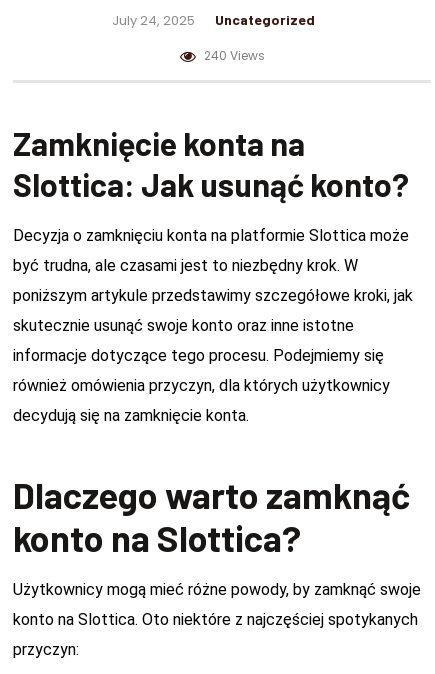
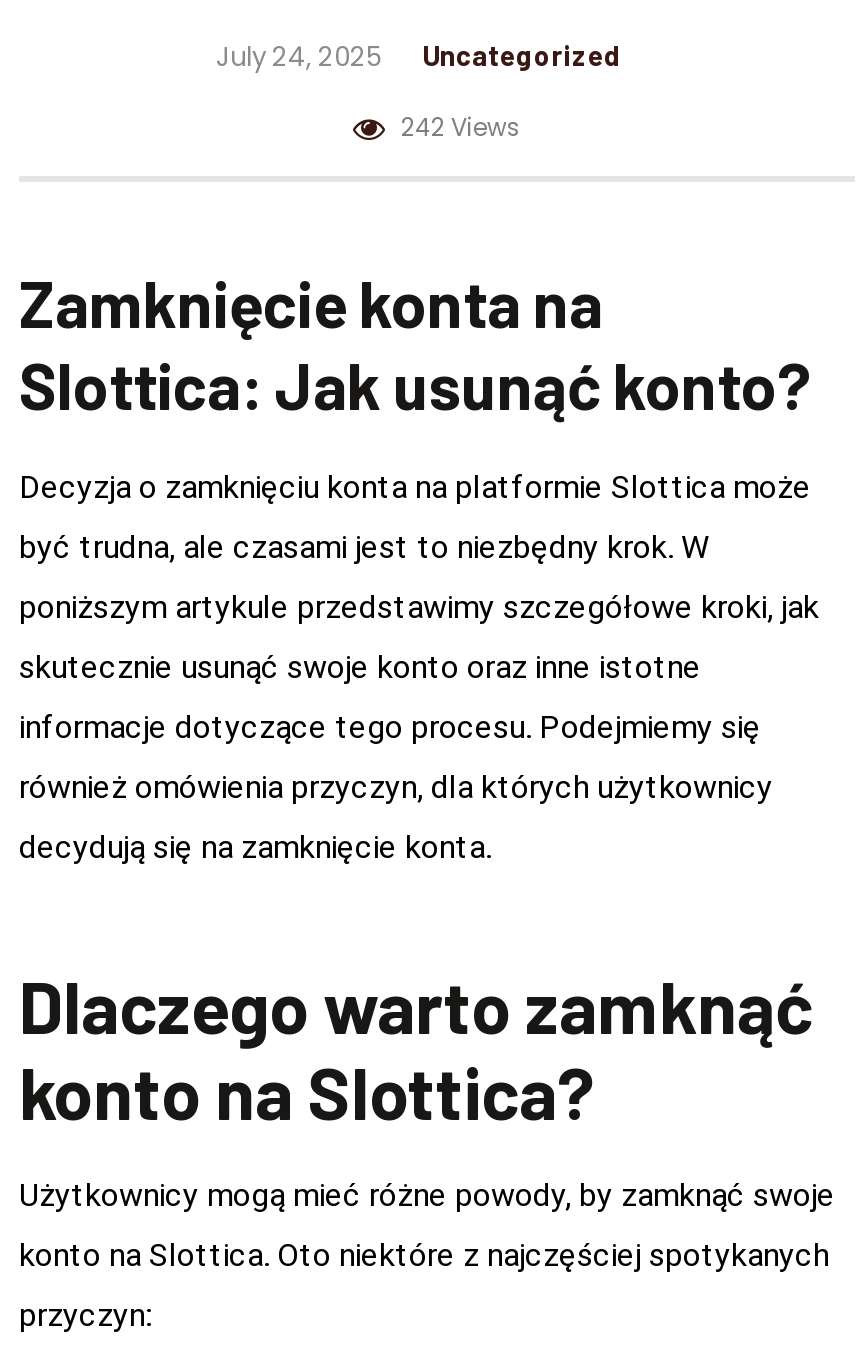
[203,47,264,64] 240 Views -> [401,110,521,144] 242 Views

